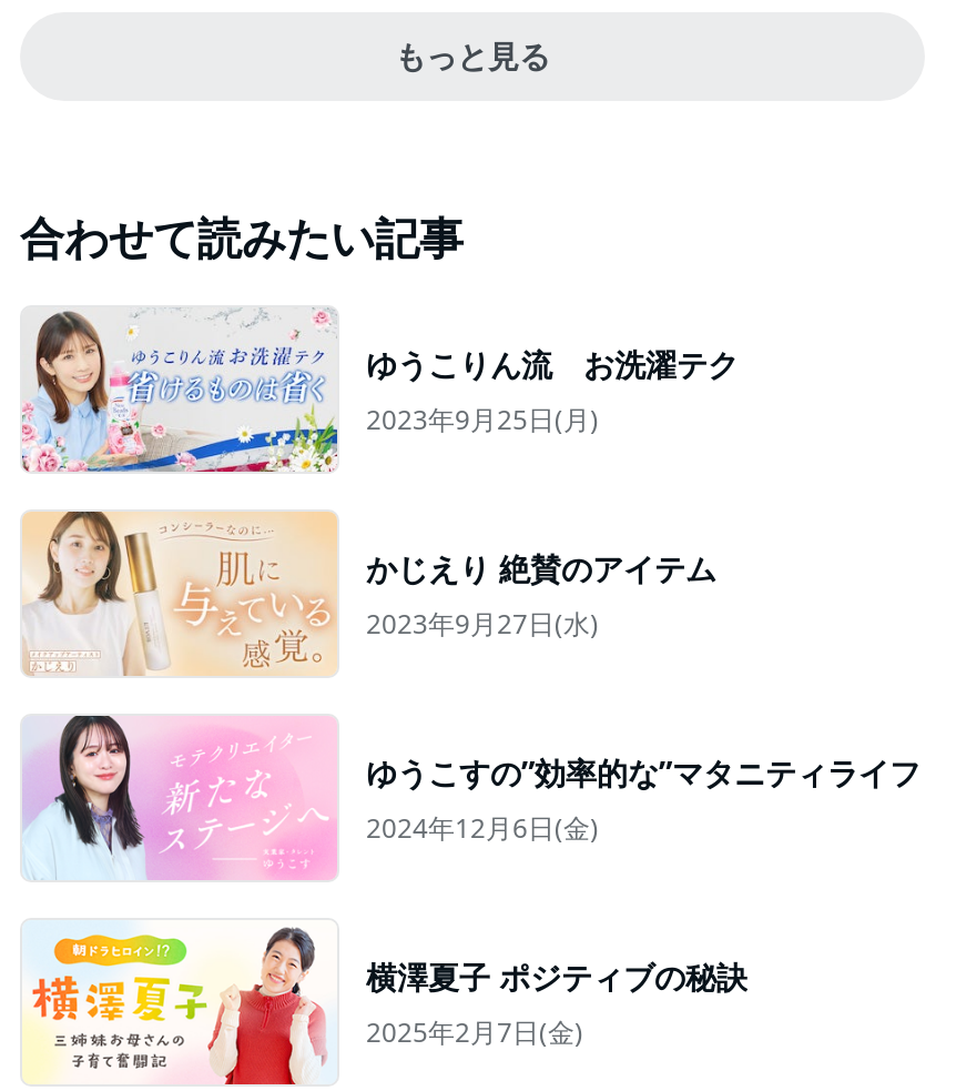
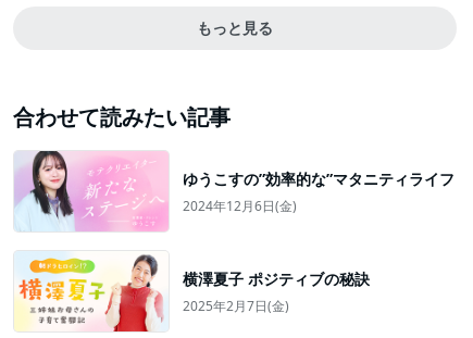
[20,307,739,474] [image] | ゆうこりん流 お洗濯テク | 2023年9月25日(月) -> none
[20,509,716,678] [image] | かじえり 絶賛のアイテム | 2023年9月27日(水) -> none

